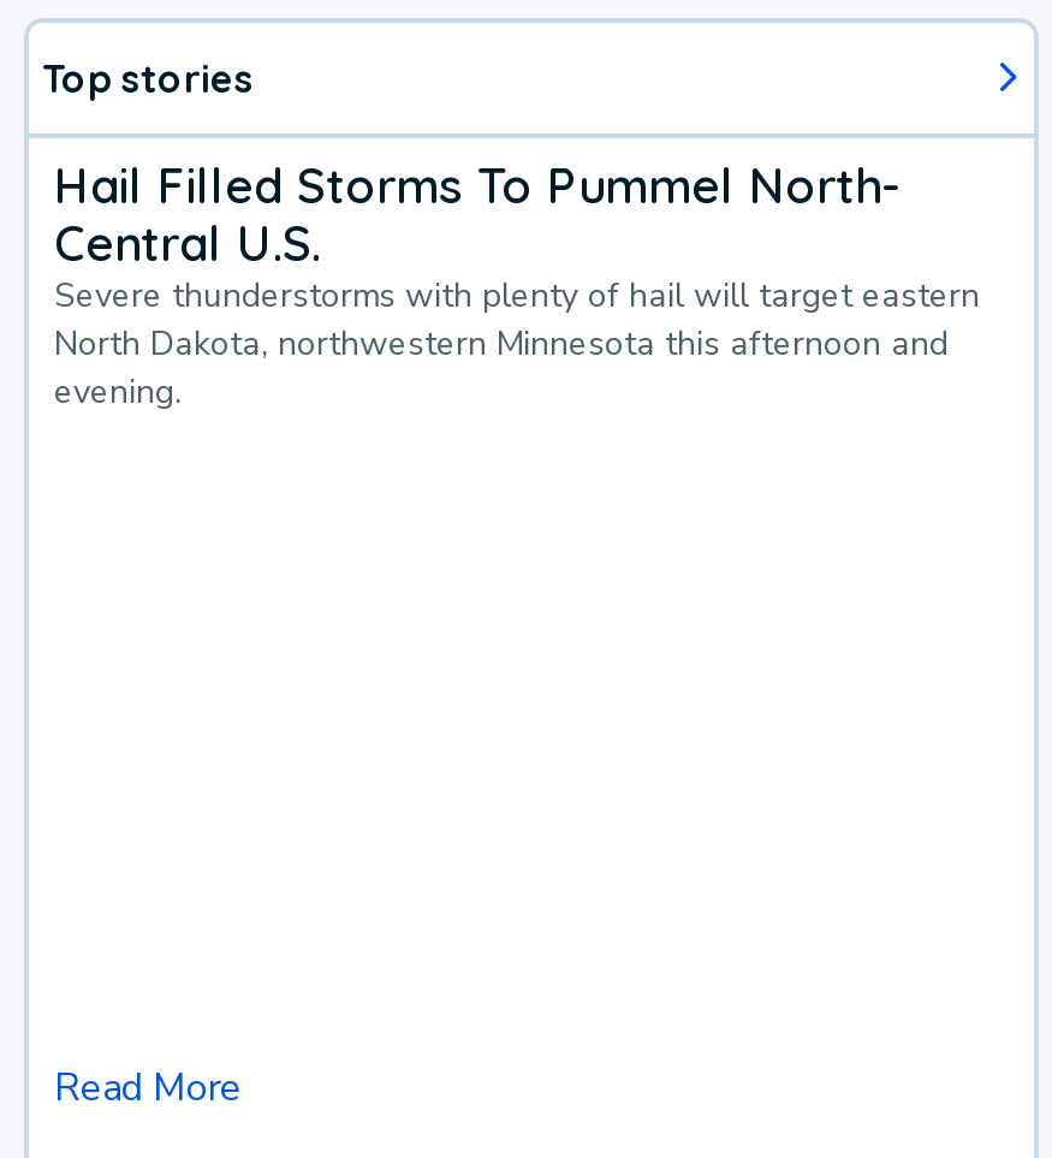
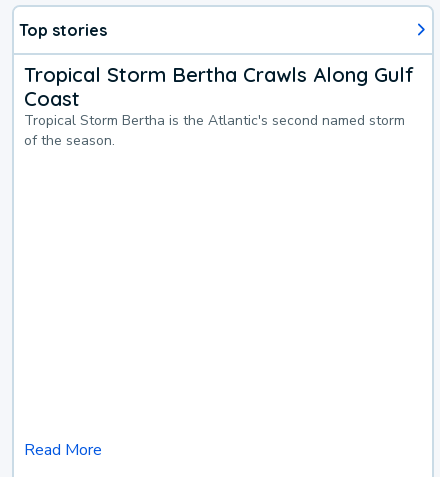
[54,154,980,414] Hail Filled Storms To Pummel North- | Central U.S. | Severe thunderstorms with plenty of hail will target eastern | North Dakota, northwestern Minnesota this afternoon and | evening. -> [24,62,414,150] Tropical Storm Bertha Crawls Along Gulf | Coast | Tropical Storm Bertha is the Atlantic's second named storm | of the season.

